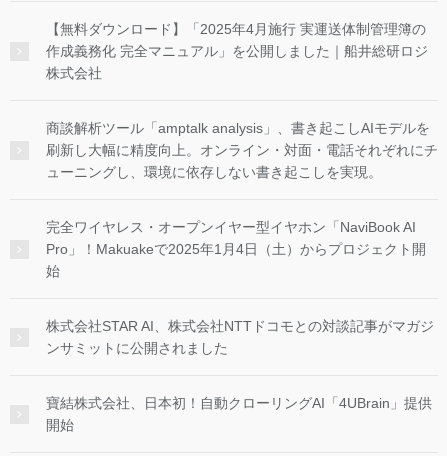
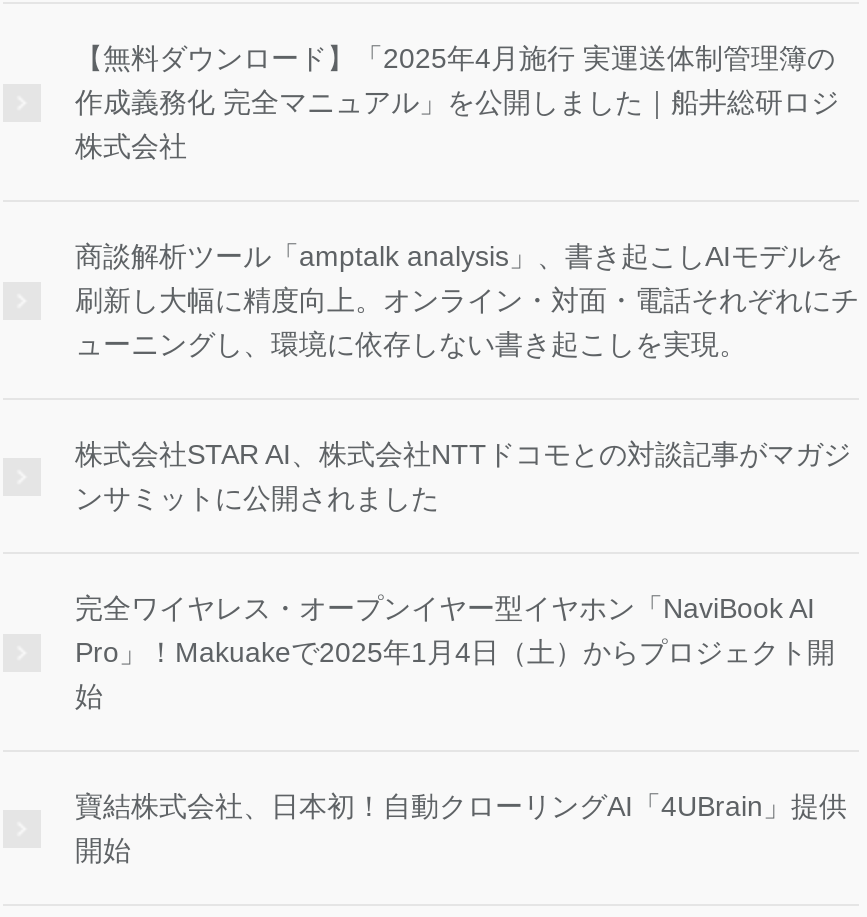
moved [46,219,426,279] -> [75,592,835,712]: 完全ワイヤレス・オープンイヤー型イヤホン「NaviBook AI | Pro」！Makuakeで2025年1月4日（土）からプロジェクト開 | 始
moved [46,318,434,356] -> [75,438,851,514]: 株式会社STAR AI、株式会社NTTドコモとの対談記事がマガジ | ンサミットに公開されました

